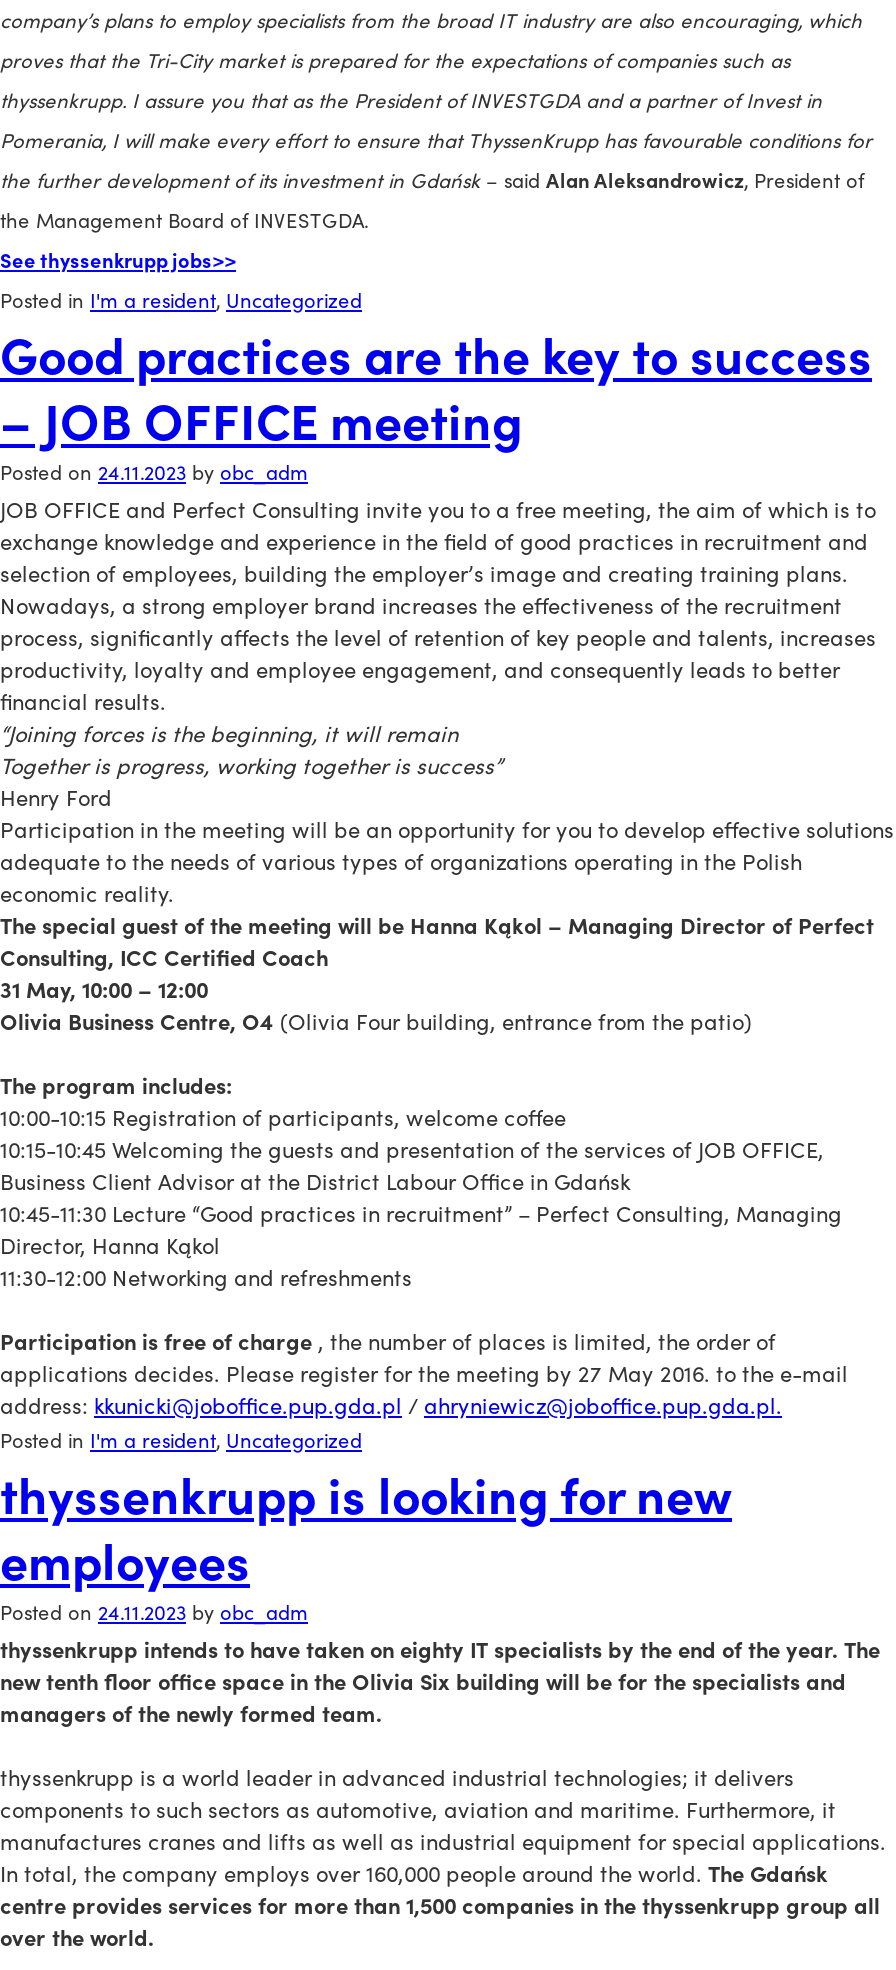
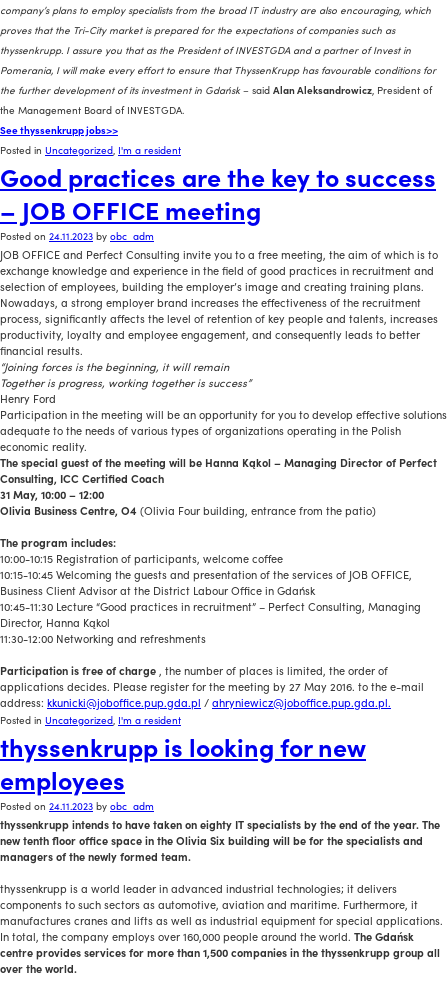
[0,286,362,314] Posted in I'm a resident, Uncategorized -> [0,143,181,157] Posted in Uncategorized, I'm a resident
[0,1426,362,1454] Posted in I'm a resident, Uncategorized -> [0,713,181,727] Posted in Uncategorized, I'm a resident

